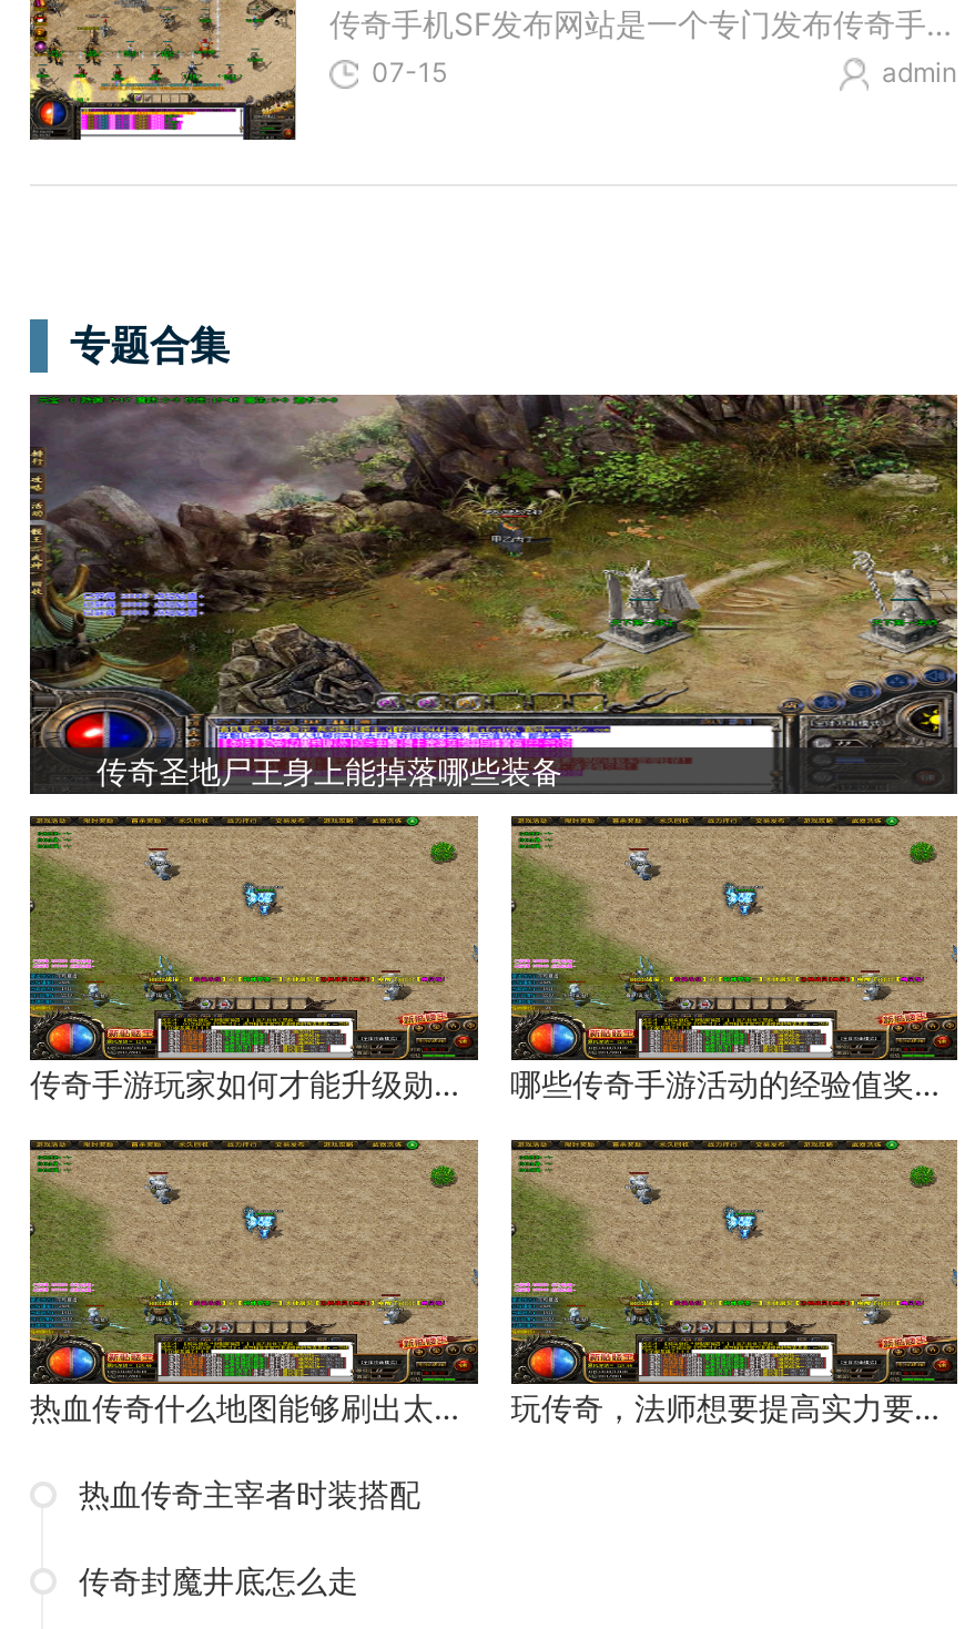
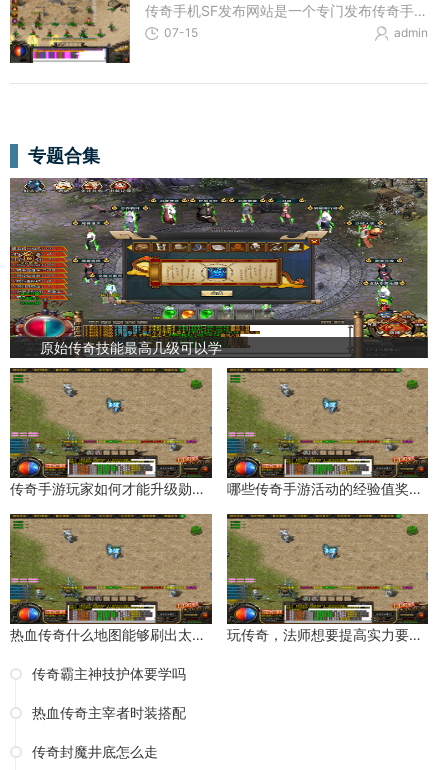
[28,395,959,791] [image] | 传奇圣地尸王身上能掉落哪些装备 -> [9,177,429,356] [image] | 原始传奇技能最高几级可以学
none -> [32,665,186,682] 传奇霸主神技护体要学吗

